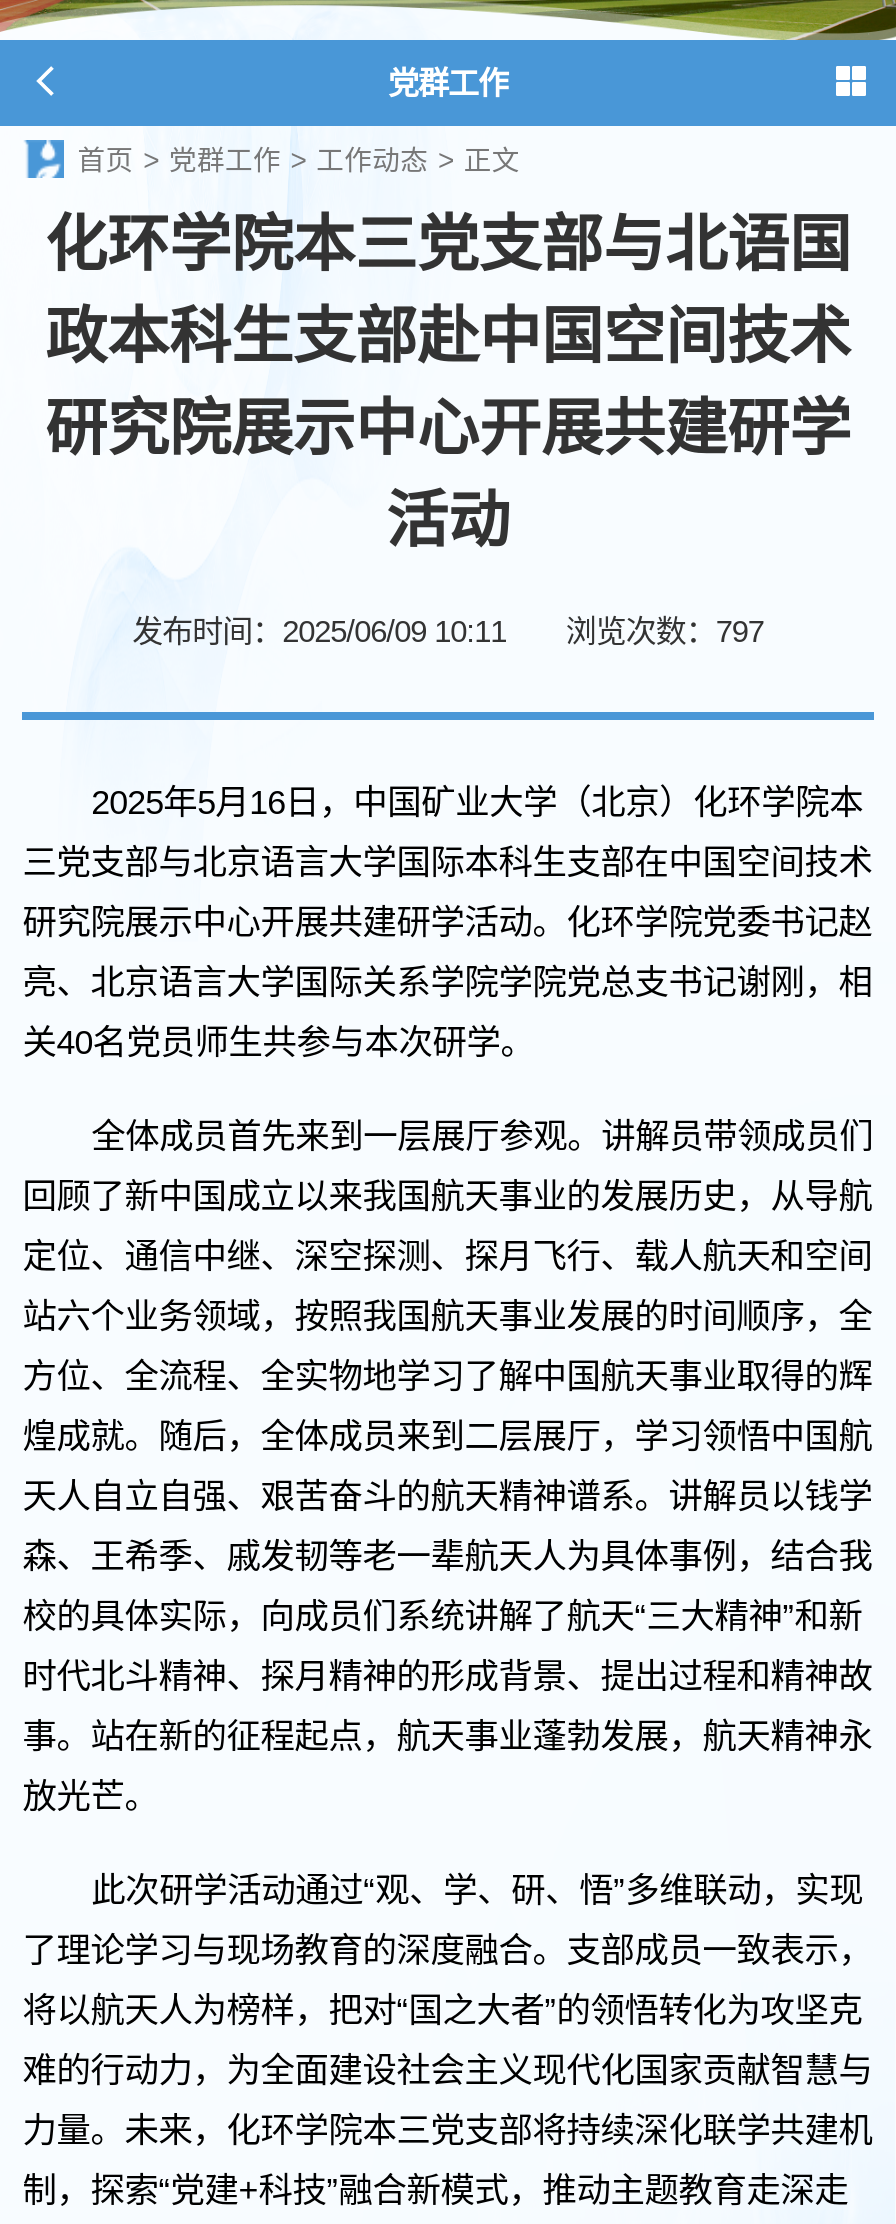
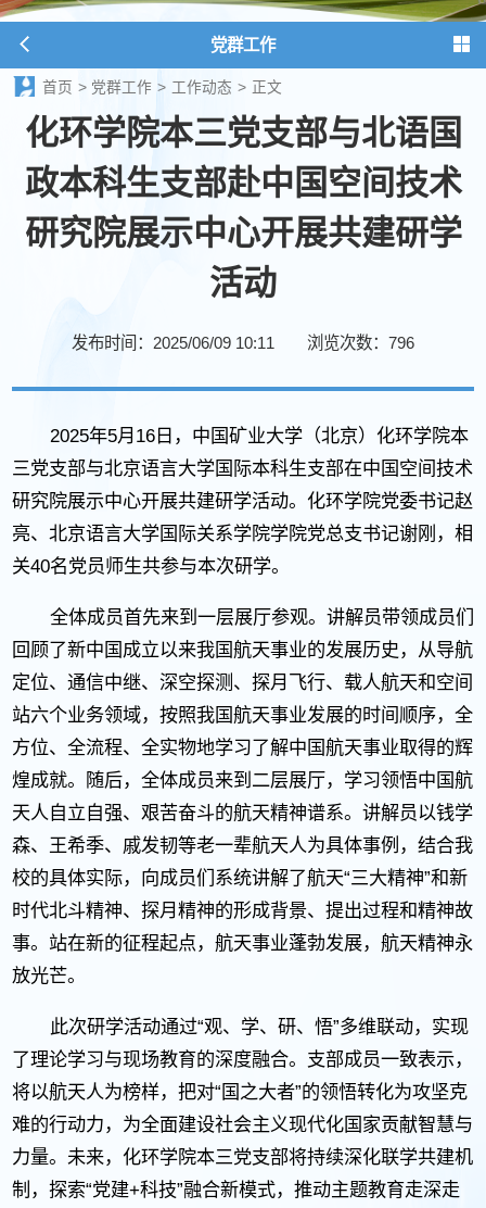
[132,614,764,648] 发布时间：2025/06/09 10:11 浏览次数：797 -> [72,334,414,352] 发布时间：2025/06/09 10:11 浏览次数：796

